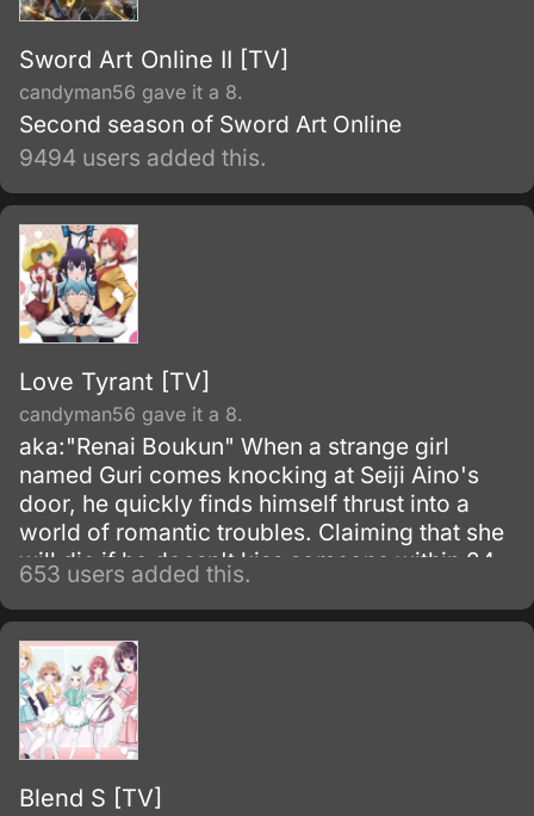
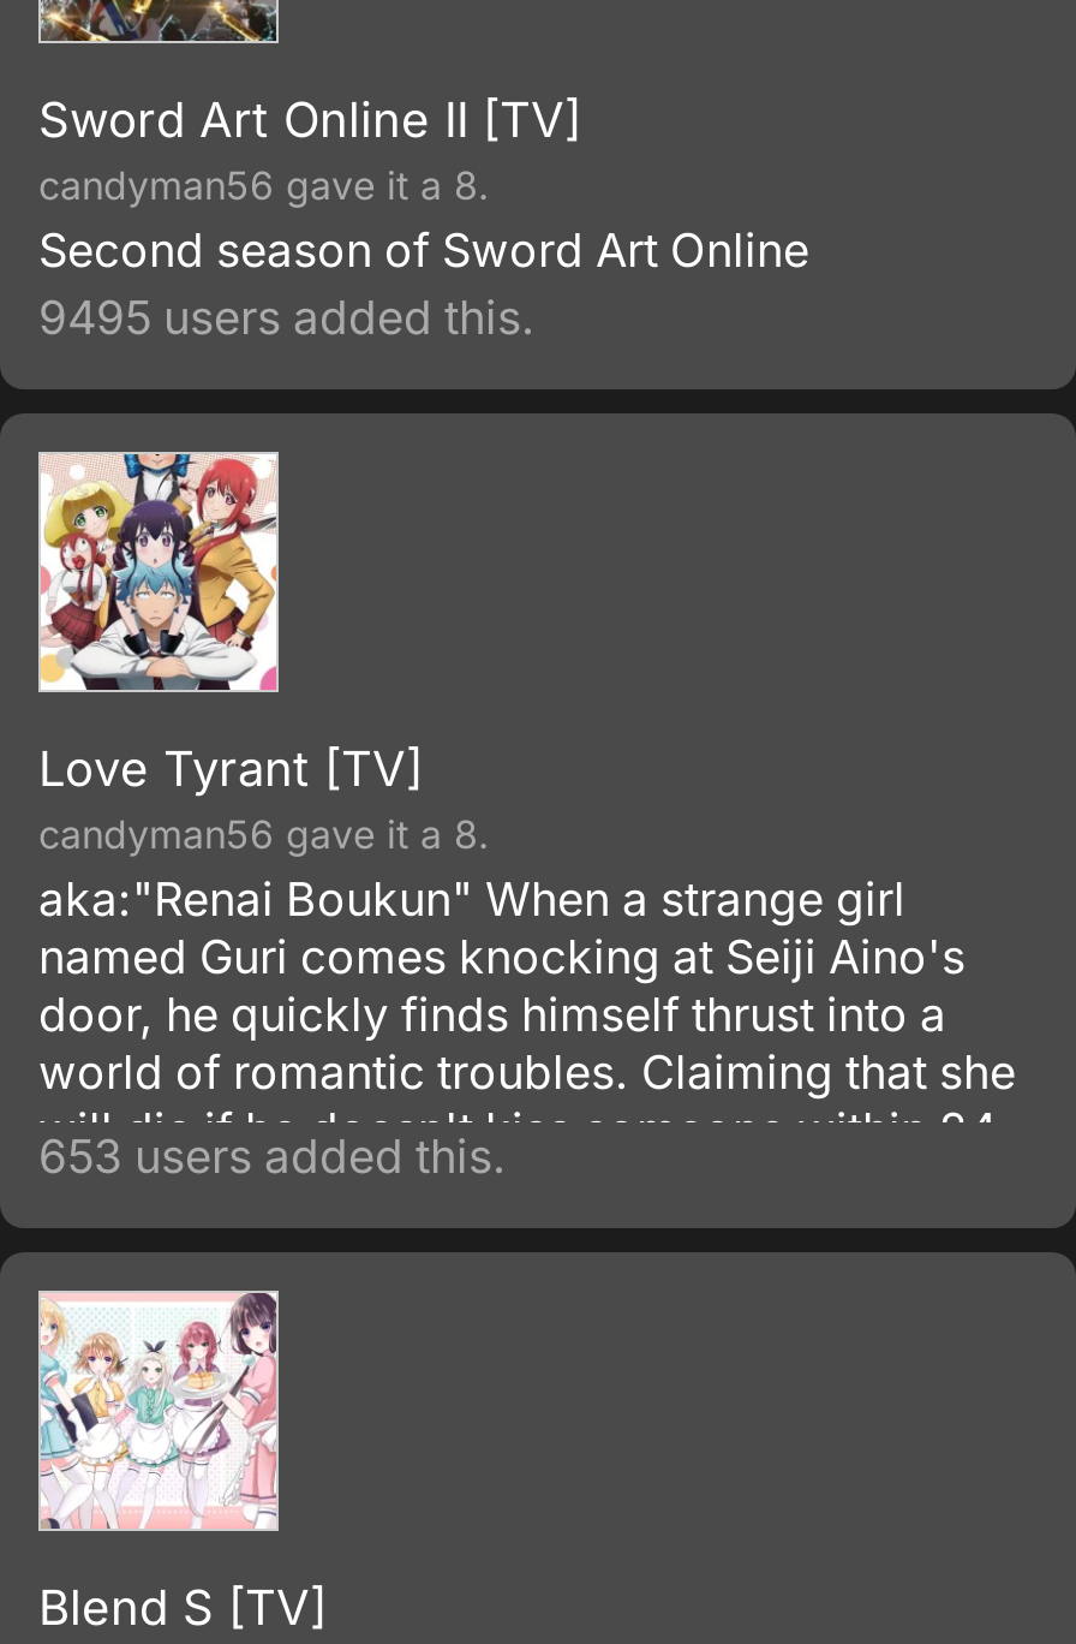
[19,143,267,172] 9494 users added this. -> [38,288,536,346] 9495 users added this.

